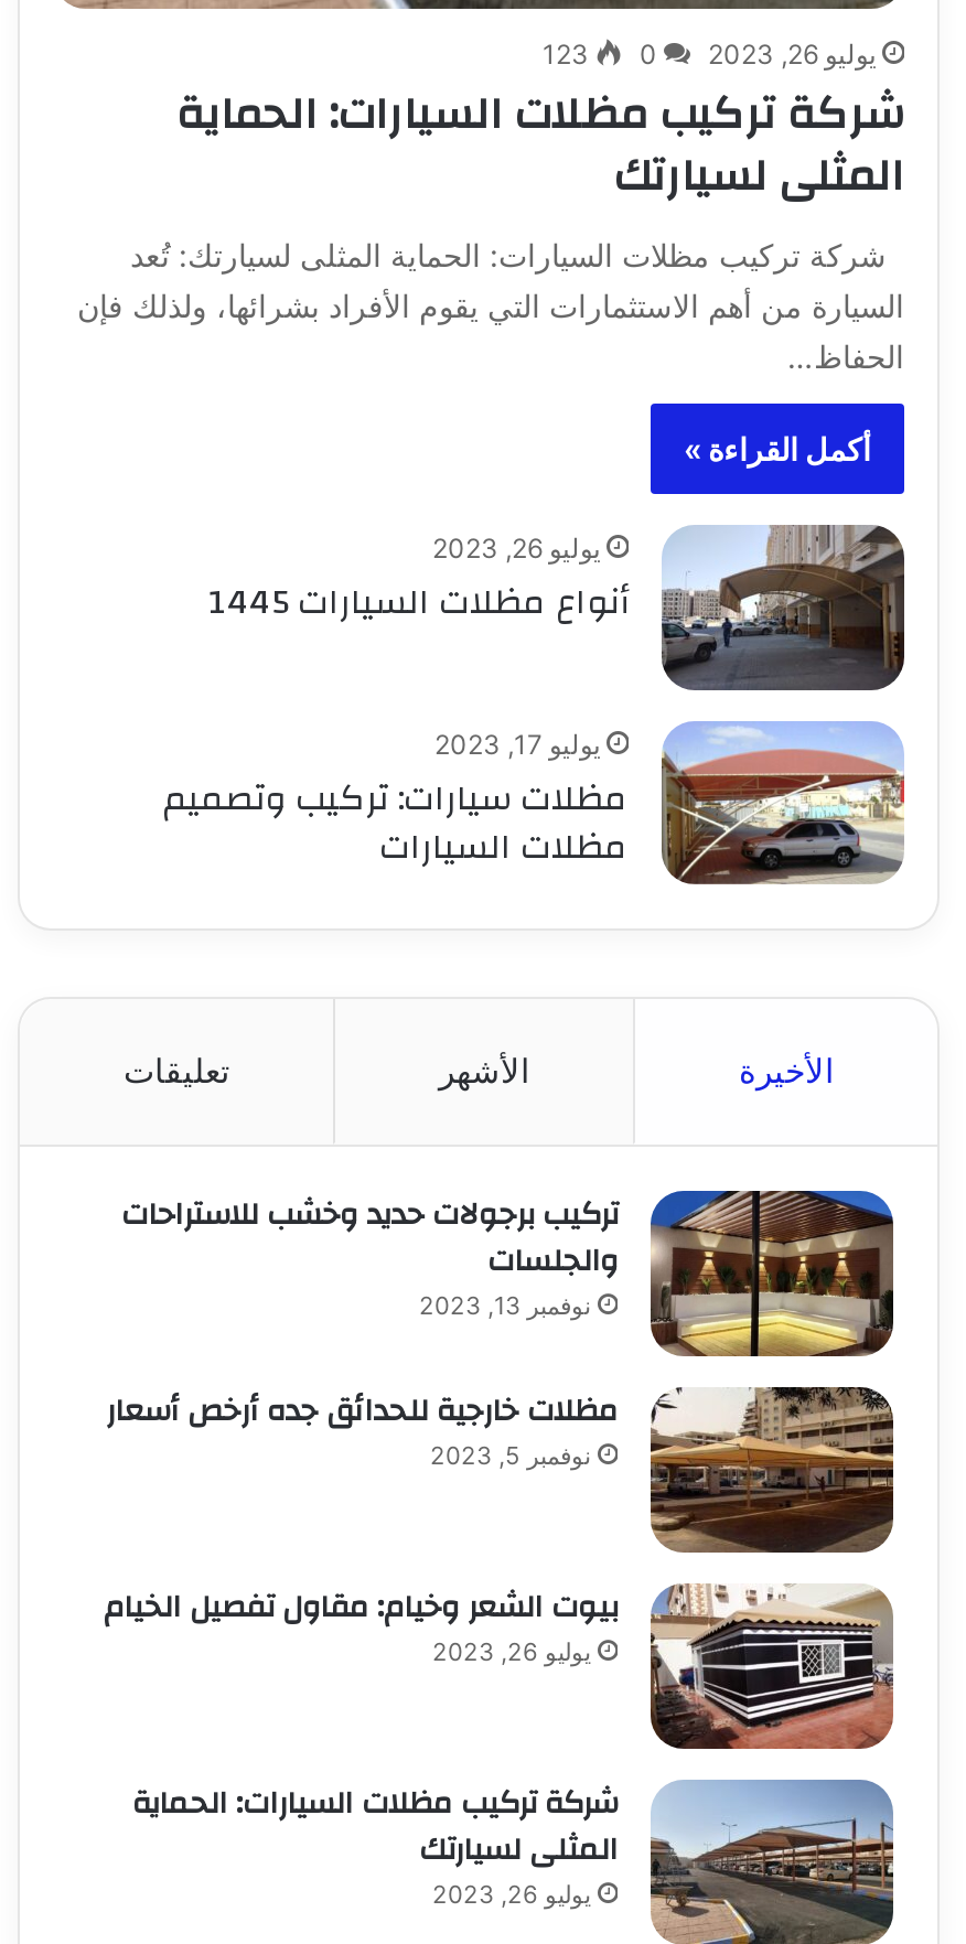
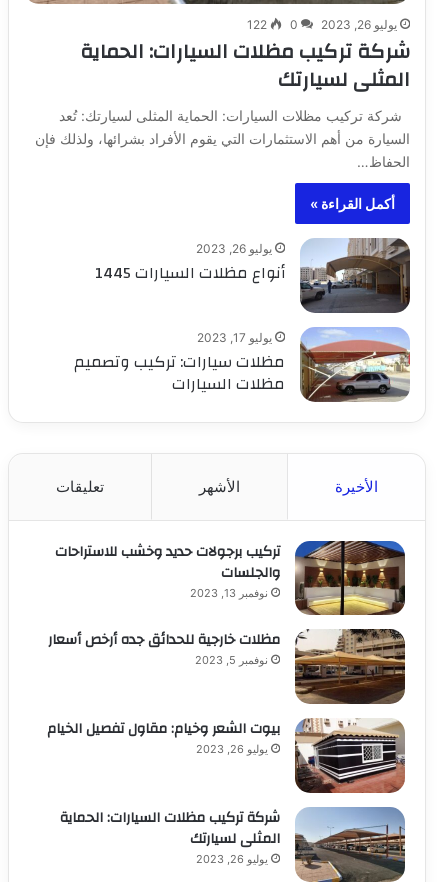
[543,37,657,70] 123 0 -> [247,17,298,32] 122 0

